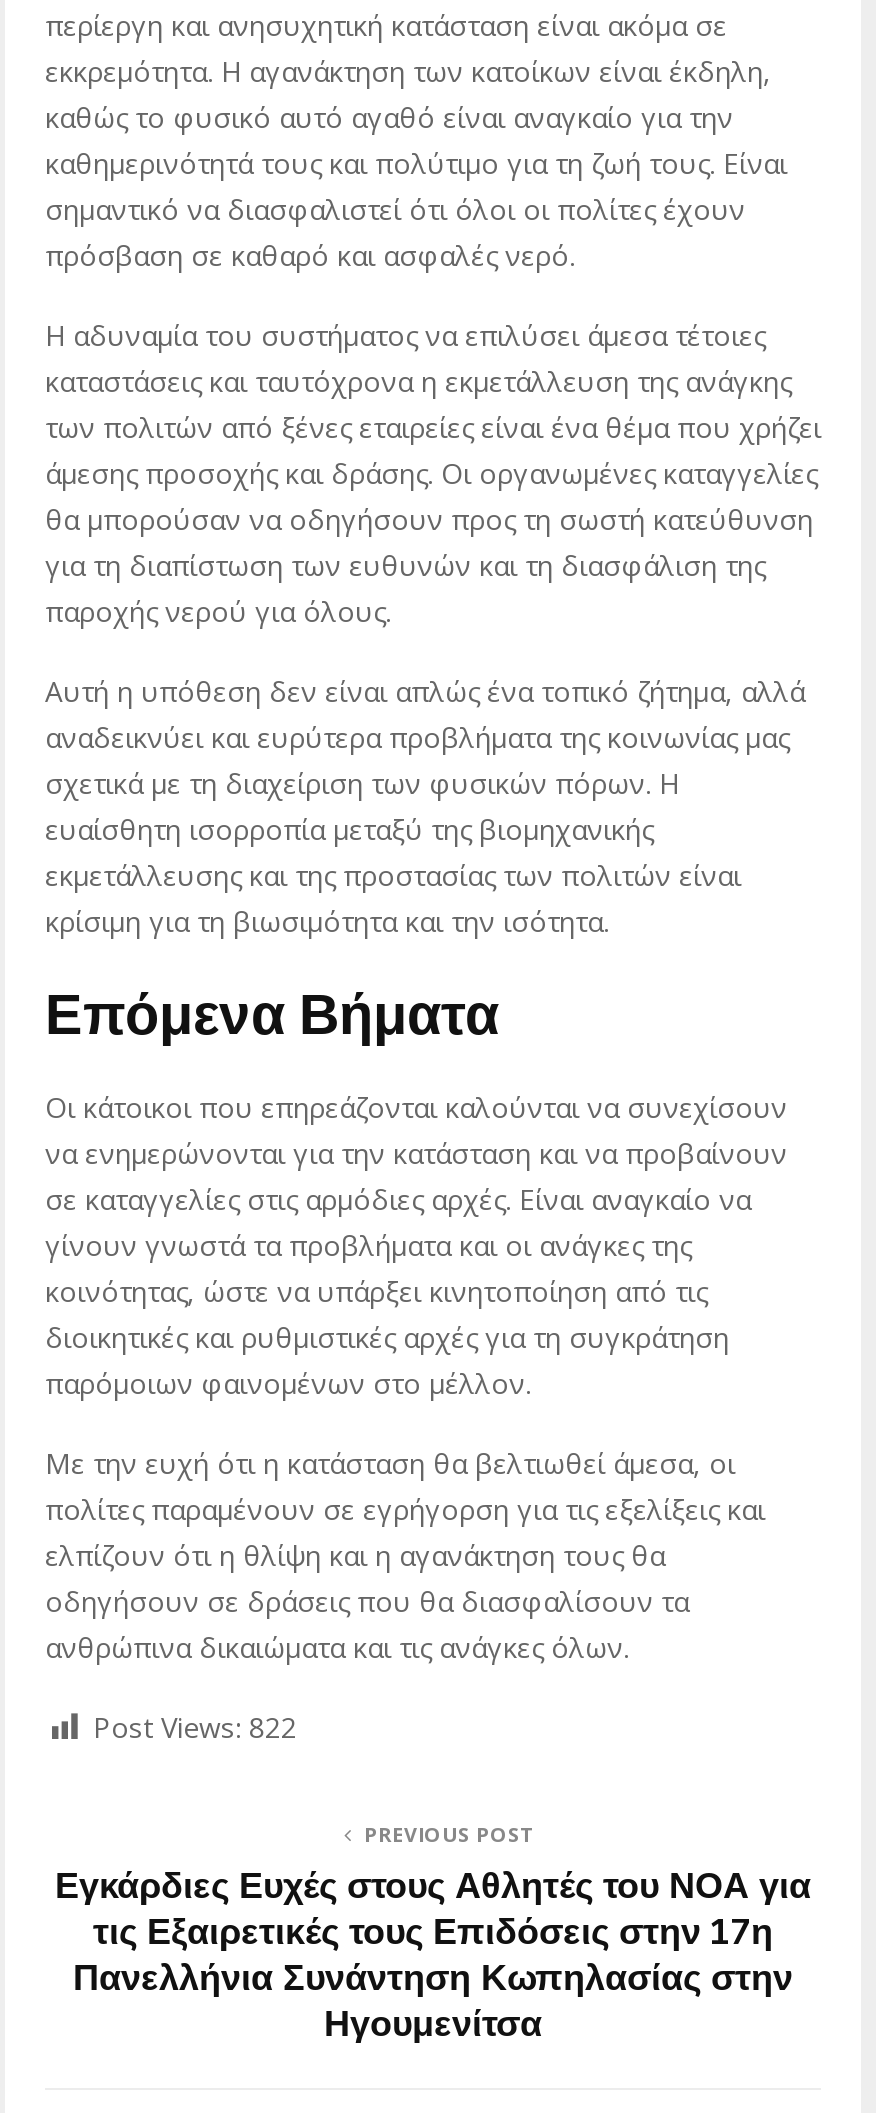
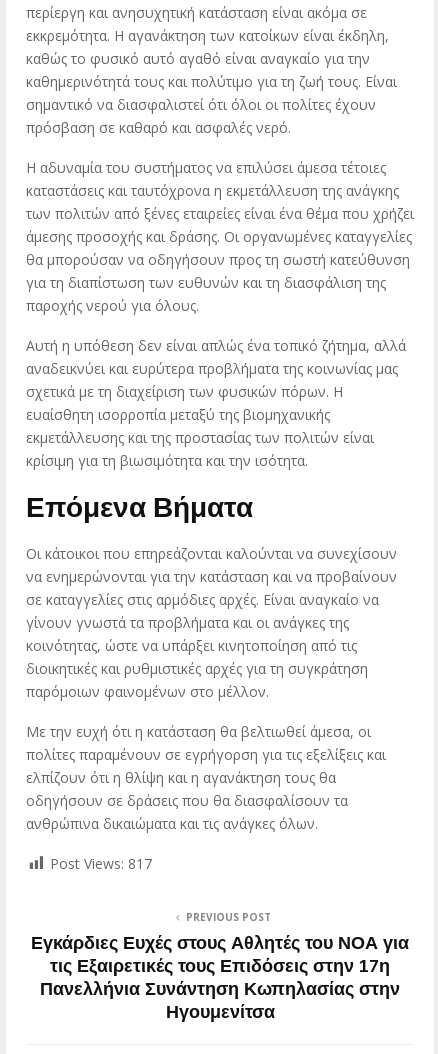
[93,1708,297,1746] Post Views: 822 -> [50,854,152,873] Post Views: 817

